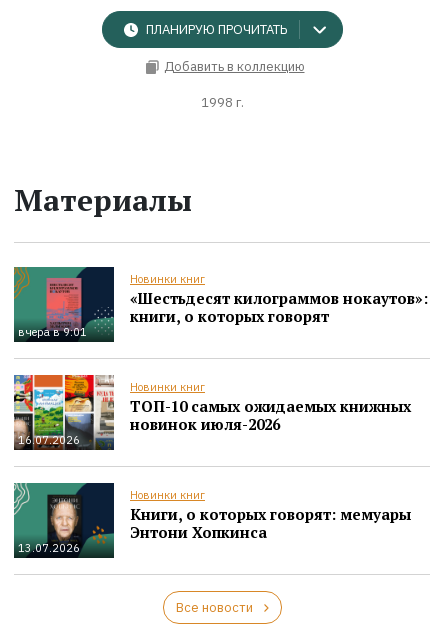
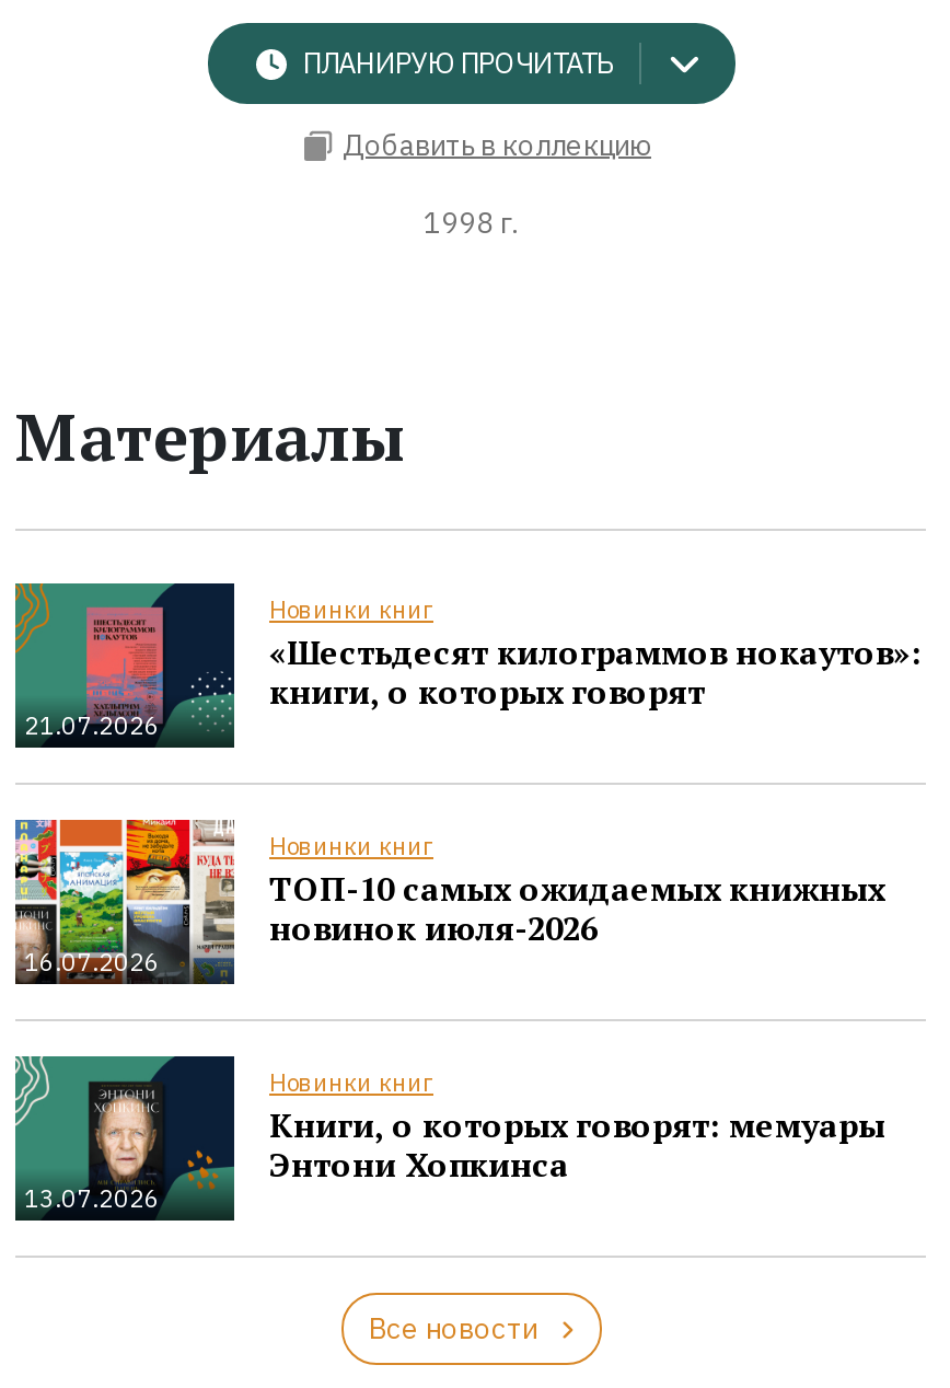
[18,325,87,339] вчера в 9:01 -> [24,710,160,740] 21.07.2026

